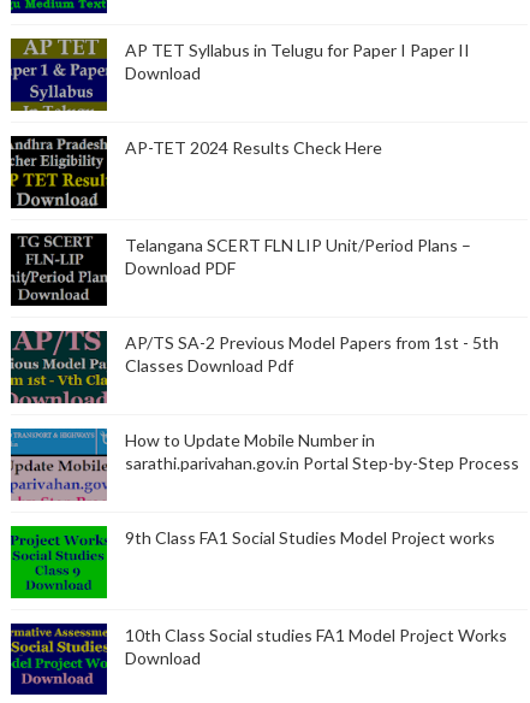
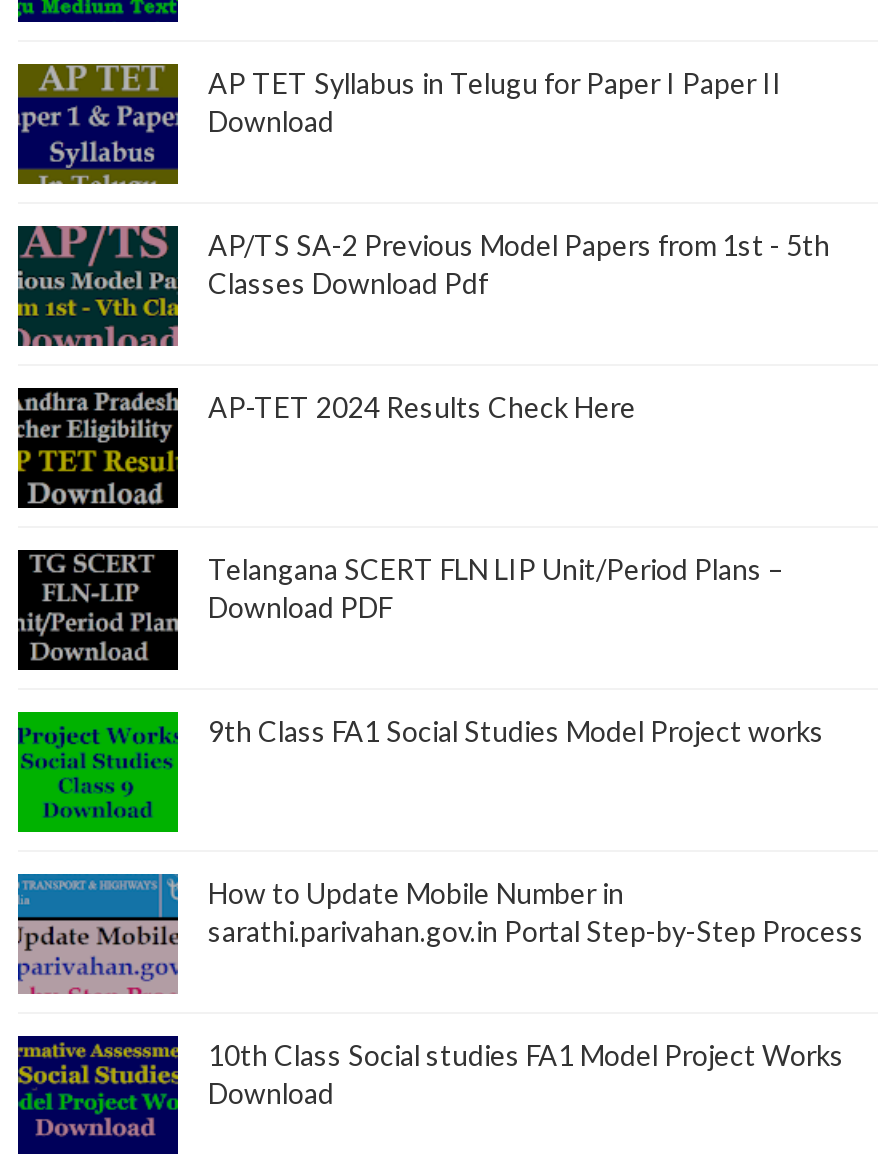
moved [8,137,471,278] -> [14,390,784,624]: [image] | AP-TET 2024 Results Check Here | Telangana SCERT FLN LIP Unit/Period Plans – | Download PDF
moved [10,330,499,404] -> [16,224,830,348]: [image] | AP/TS SA-2 Previous Model Papers from 1st - 5th | Classes Download Pdf
moved [10,430,519,500] -> [16,876,864,992]: [image] | How to Update Mobile Number in | sarathi.parivahan.gov.in Portal Step-by-Step Process
moved [10,525,495,599] -> [16,710,824,834]: [image] | 9th Class FA1 Social Studies Model Project works

